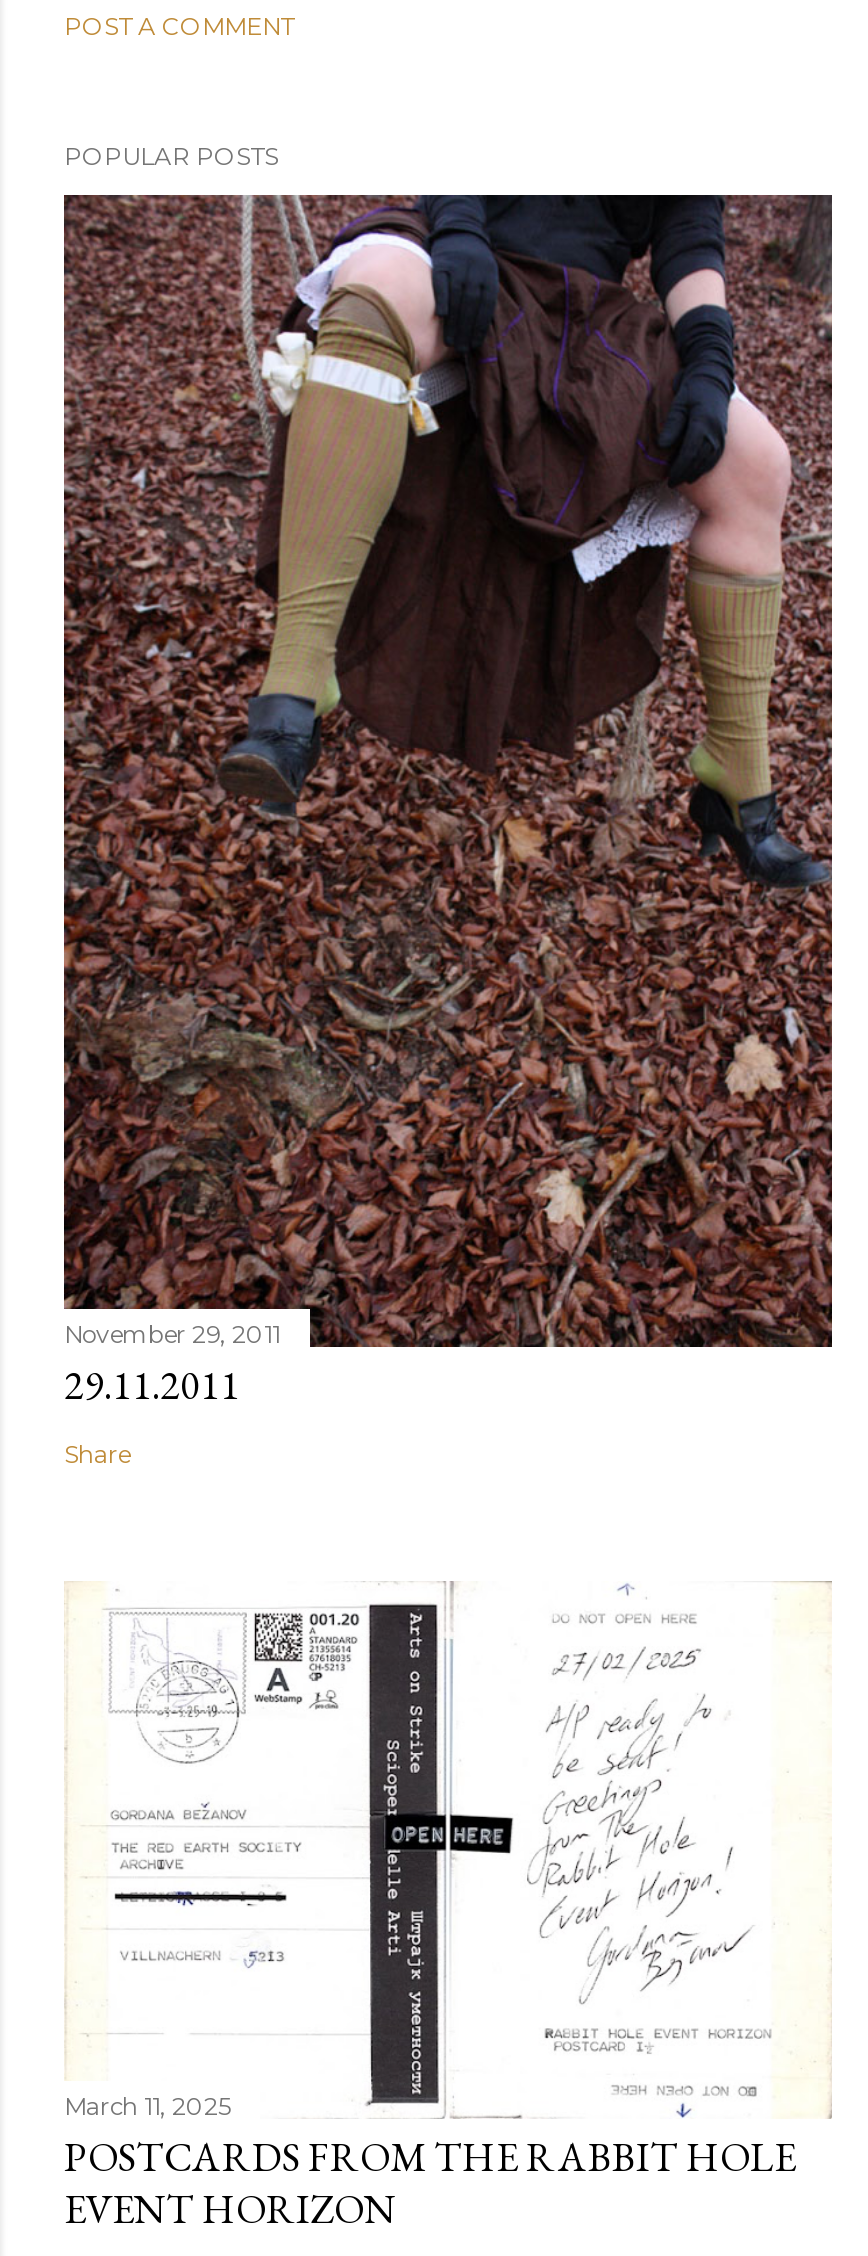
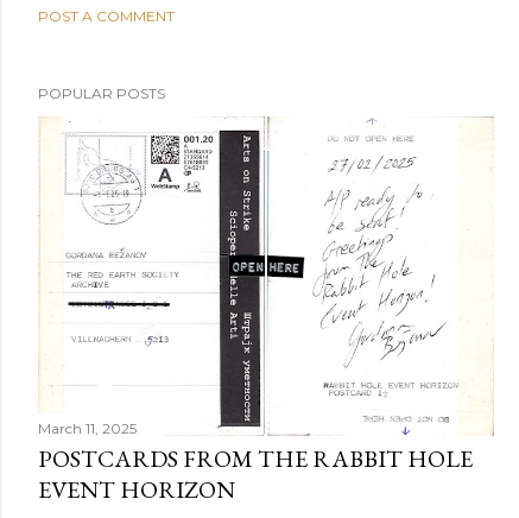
[62,193,834,1468] [image] | November 29, 2011 | 29.11.2011 | Share -> none

